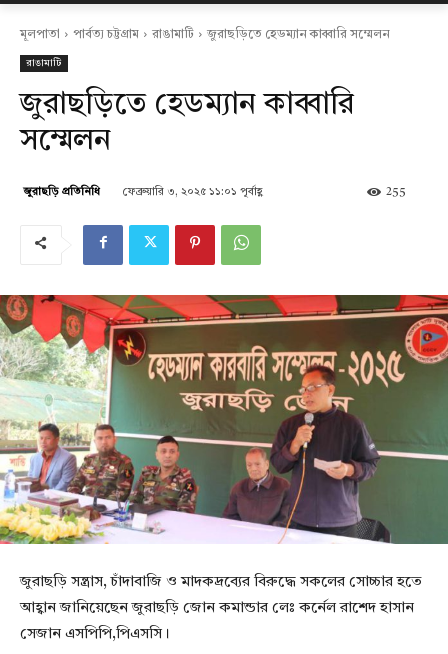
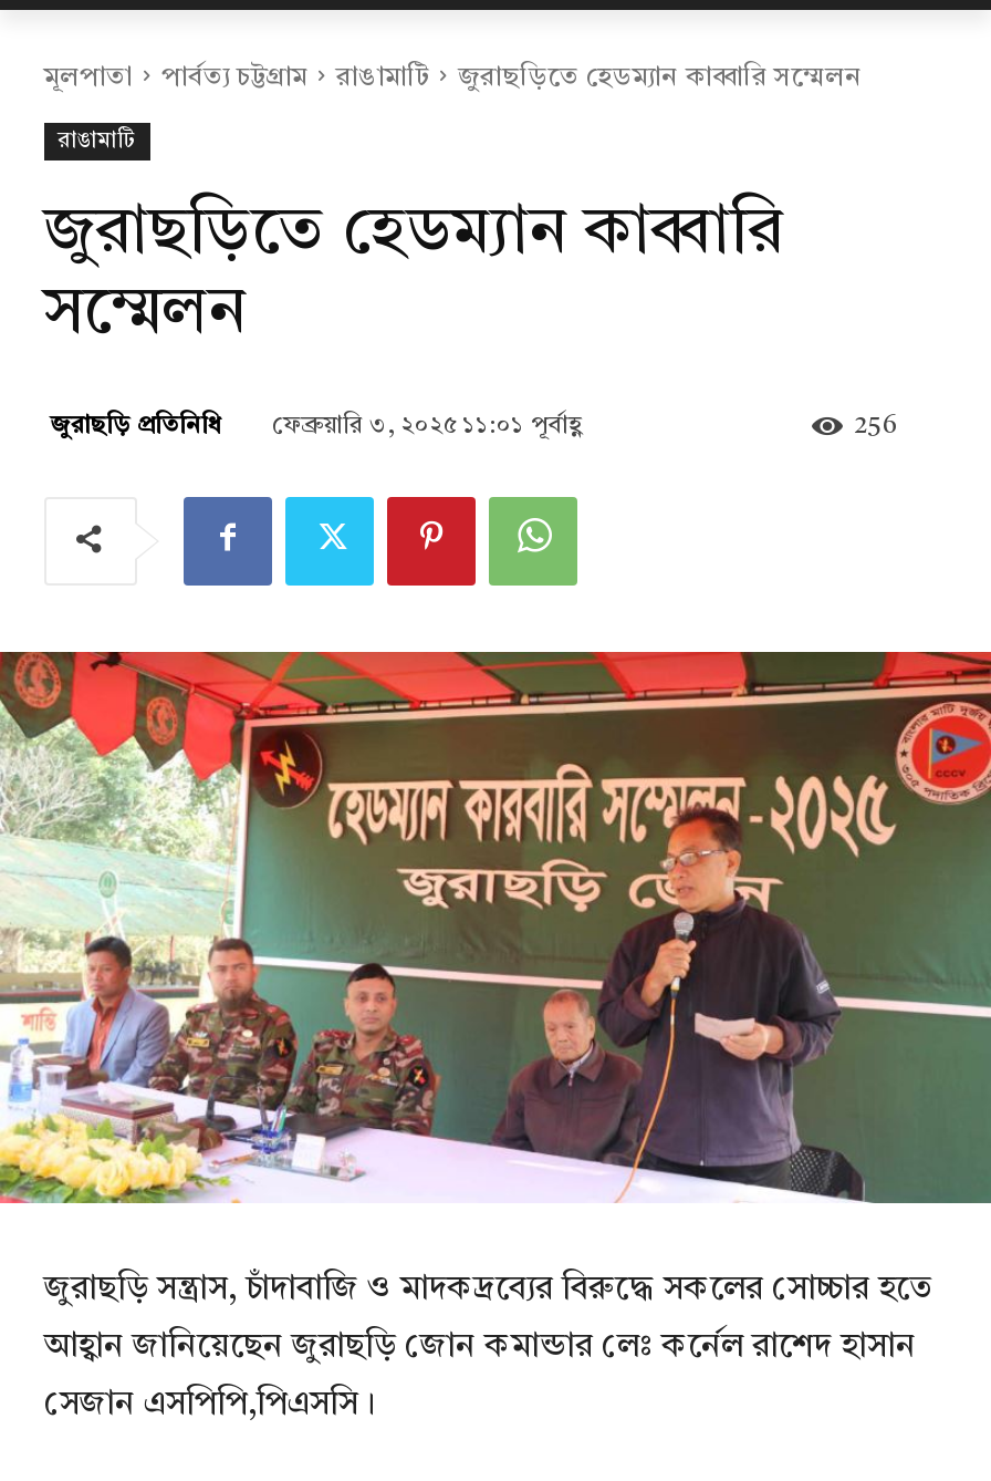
[386,187,406,198] 255 -> [854,414,898,438] 256

